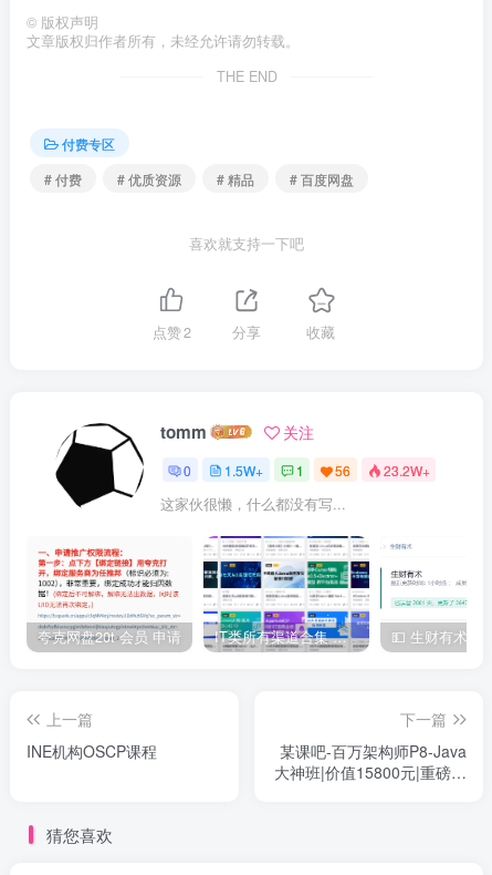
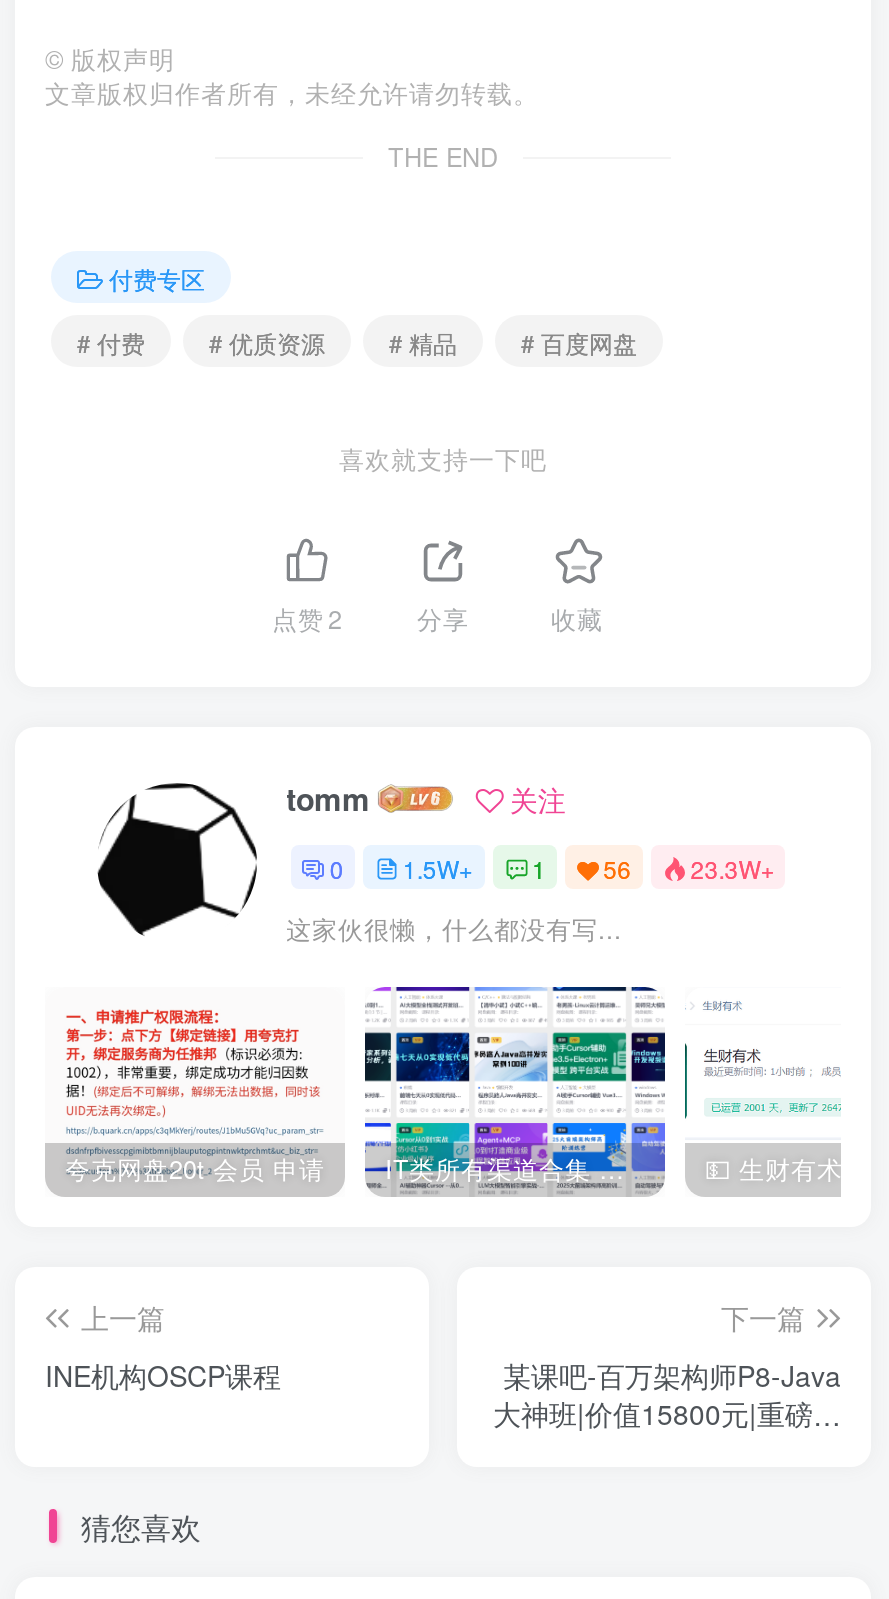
[184,460,430,479] 0 1.5W+ 1 56 23.2W+ -> [330,850,774,884] 0 1.5W+ 1 56 23.3W+

